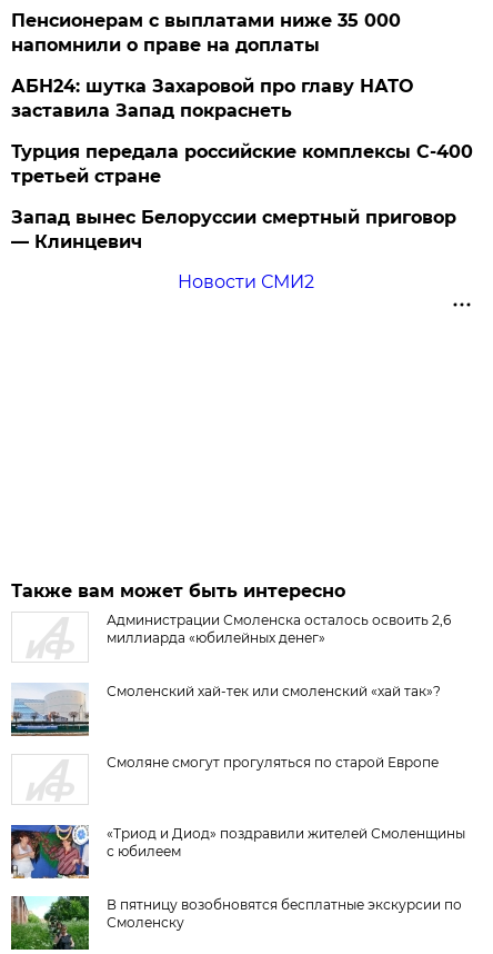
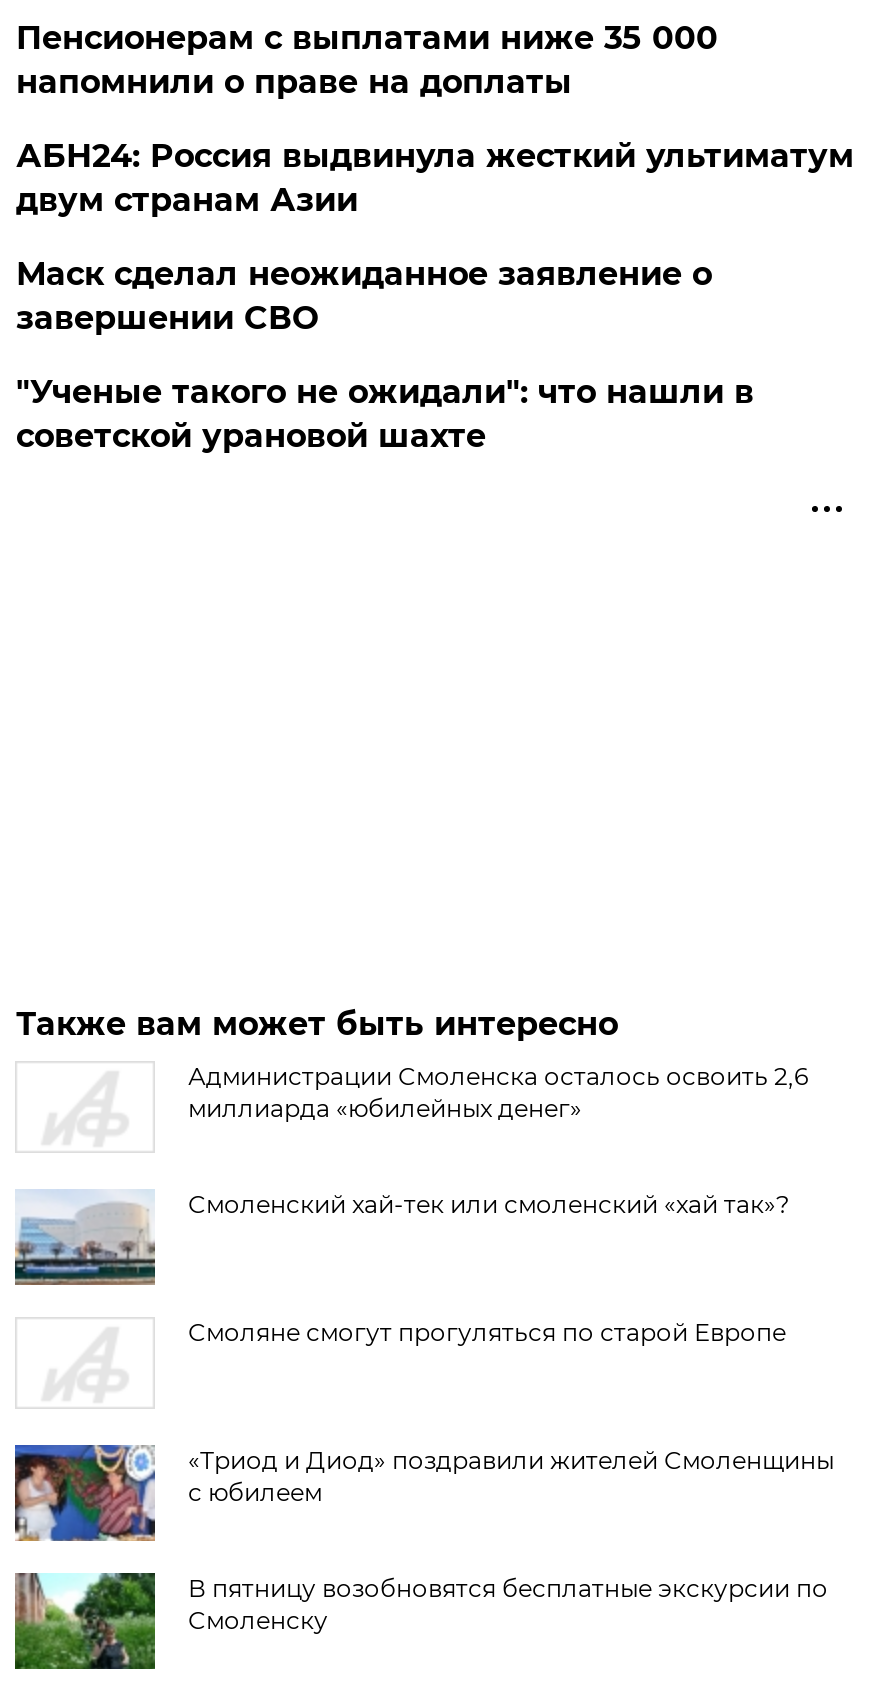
[12,76,473,293] АБН24: шутка Захаровой про главу НАТО | заставила Запад покраснеть | Турция передала российские комплексы С-400 | третьей стране | Запад вынес Белоруссии смертный приговор | — Клинцевич | Новости СМИ2 -> [16,137,854,455] АБН24: Россия выдвинула жесткий ультиматум | двум странам Азии | Маск сделал неожиданное заявление о | завершении СВО | "Ученые такого не ожидали": что нашли в | советской урановой шахте

